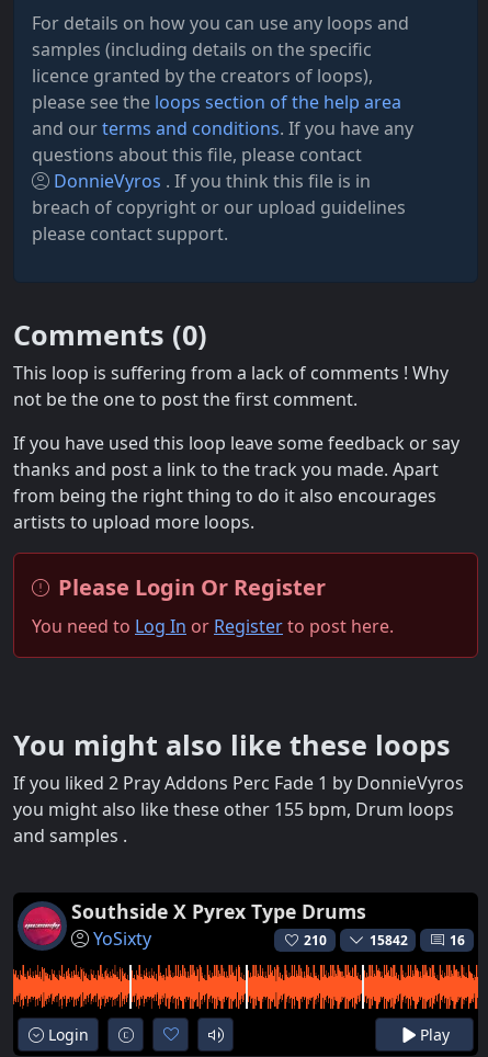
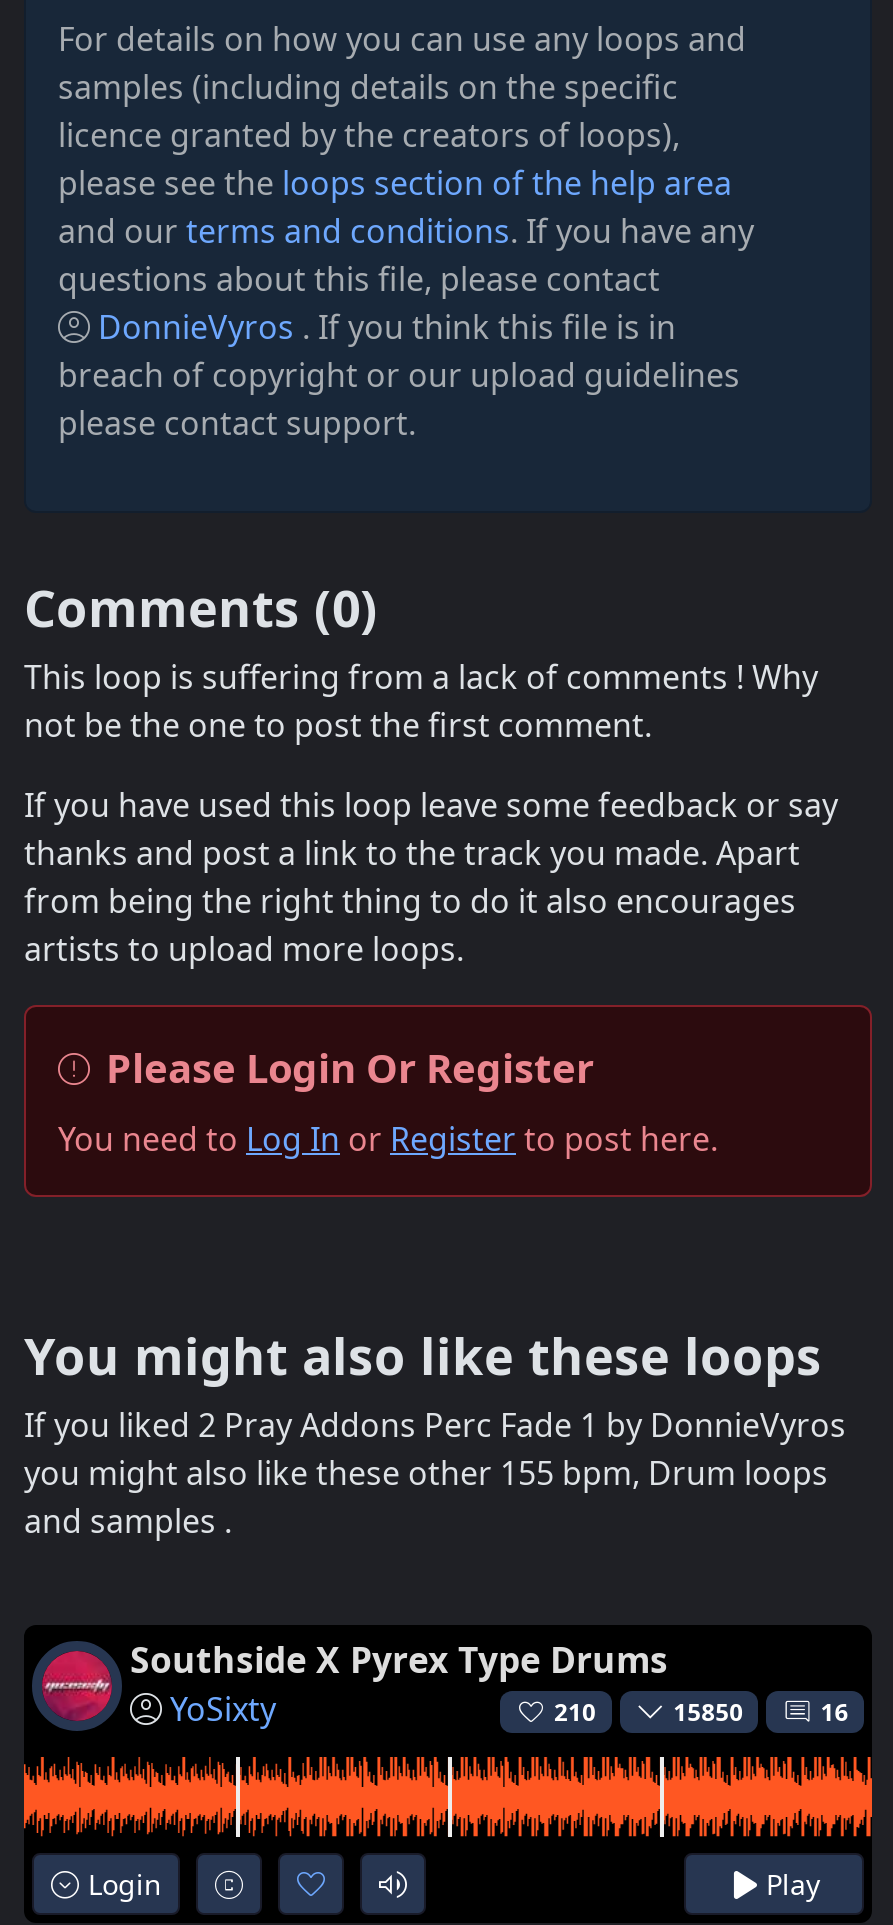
[369,931,408,950] 15842 -> [673,1695,743,1729] 15850

